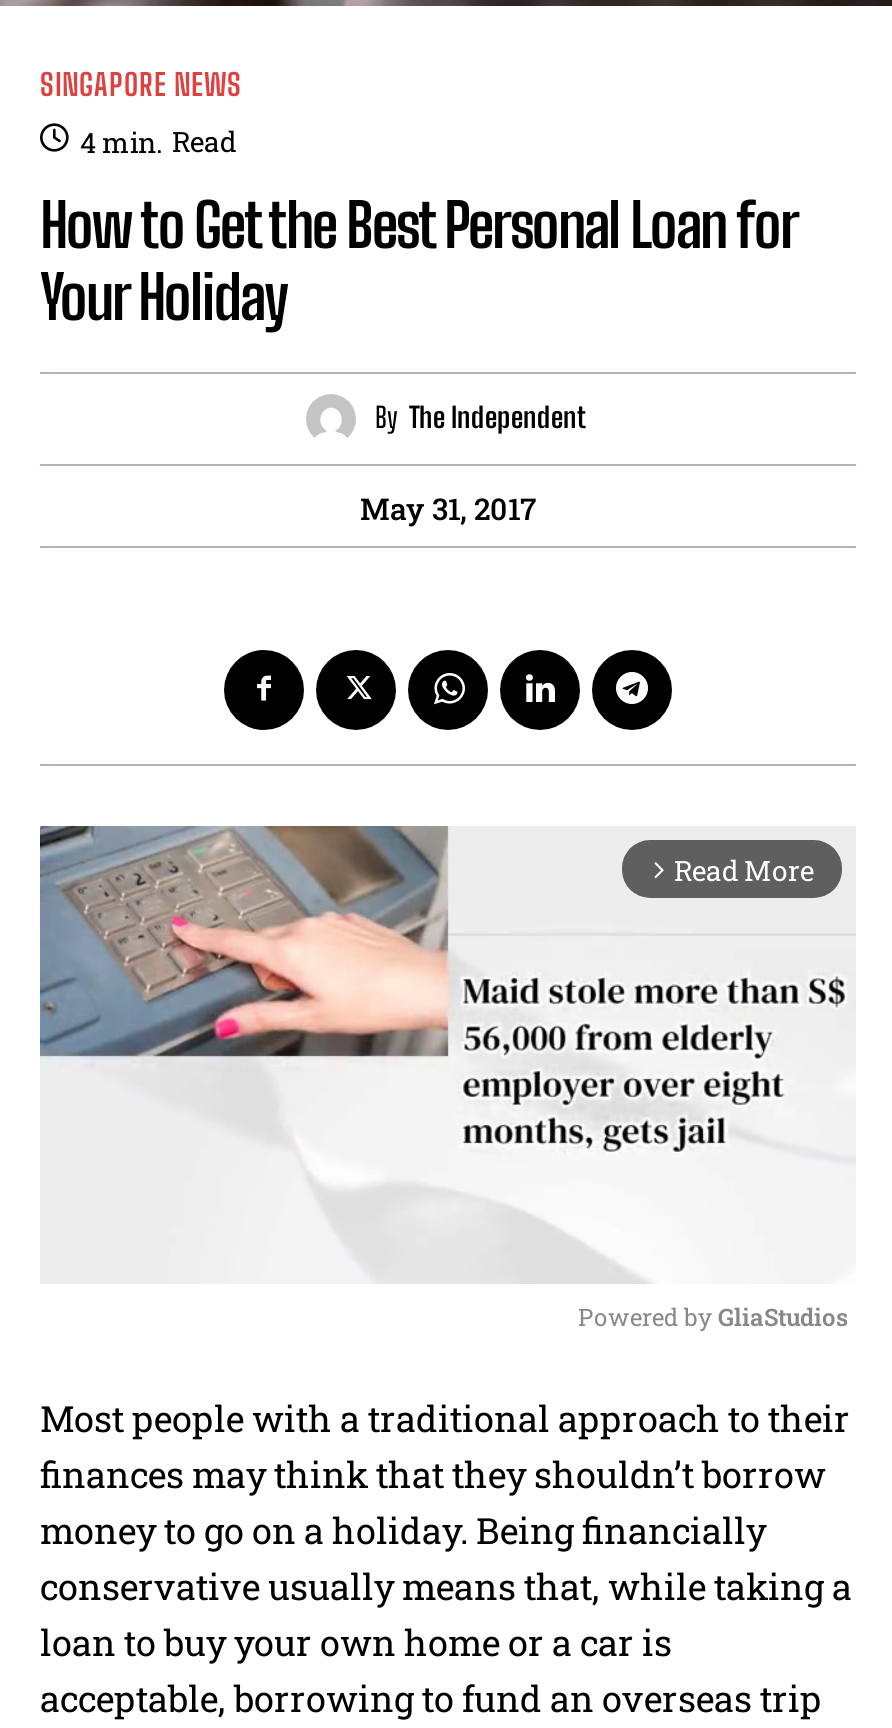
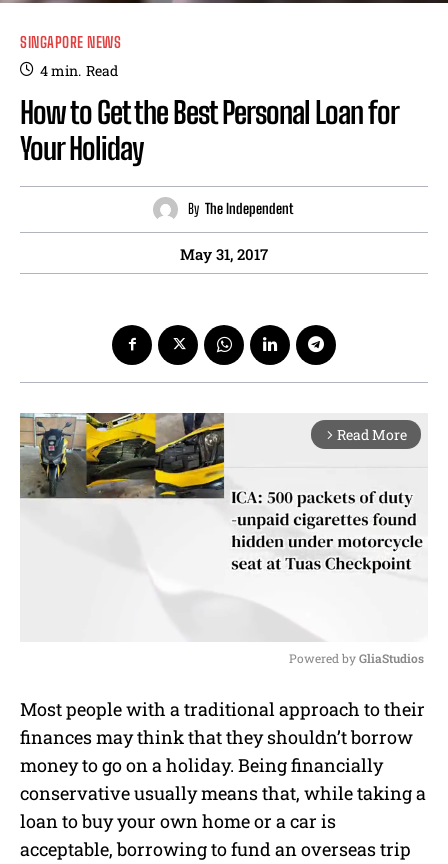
[38,824,846,1154] [image] -> [20,412,423,576] [image]

